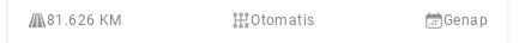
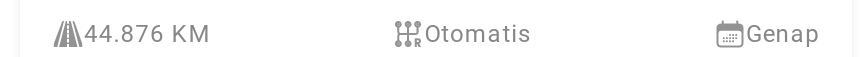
[47,12,122,29] 81.626 KM -> [84,20,209,48] 44.876 KM

